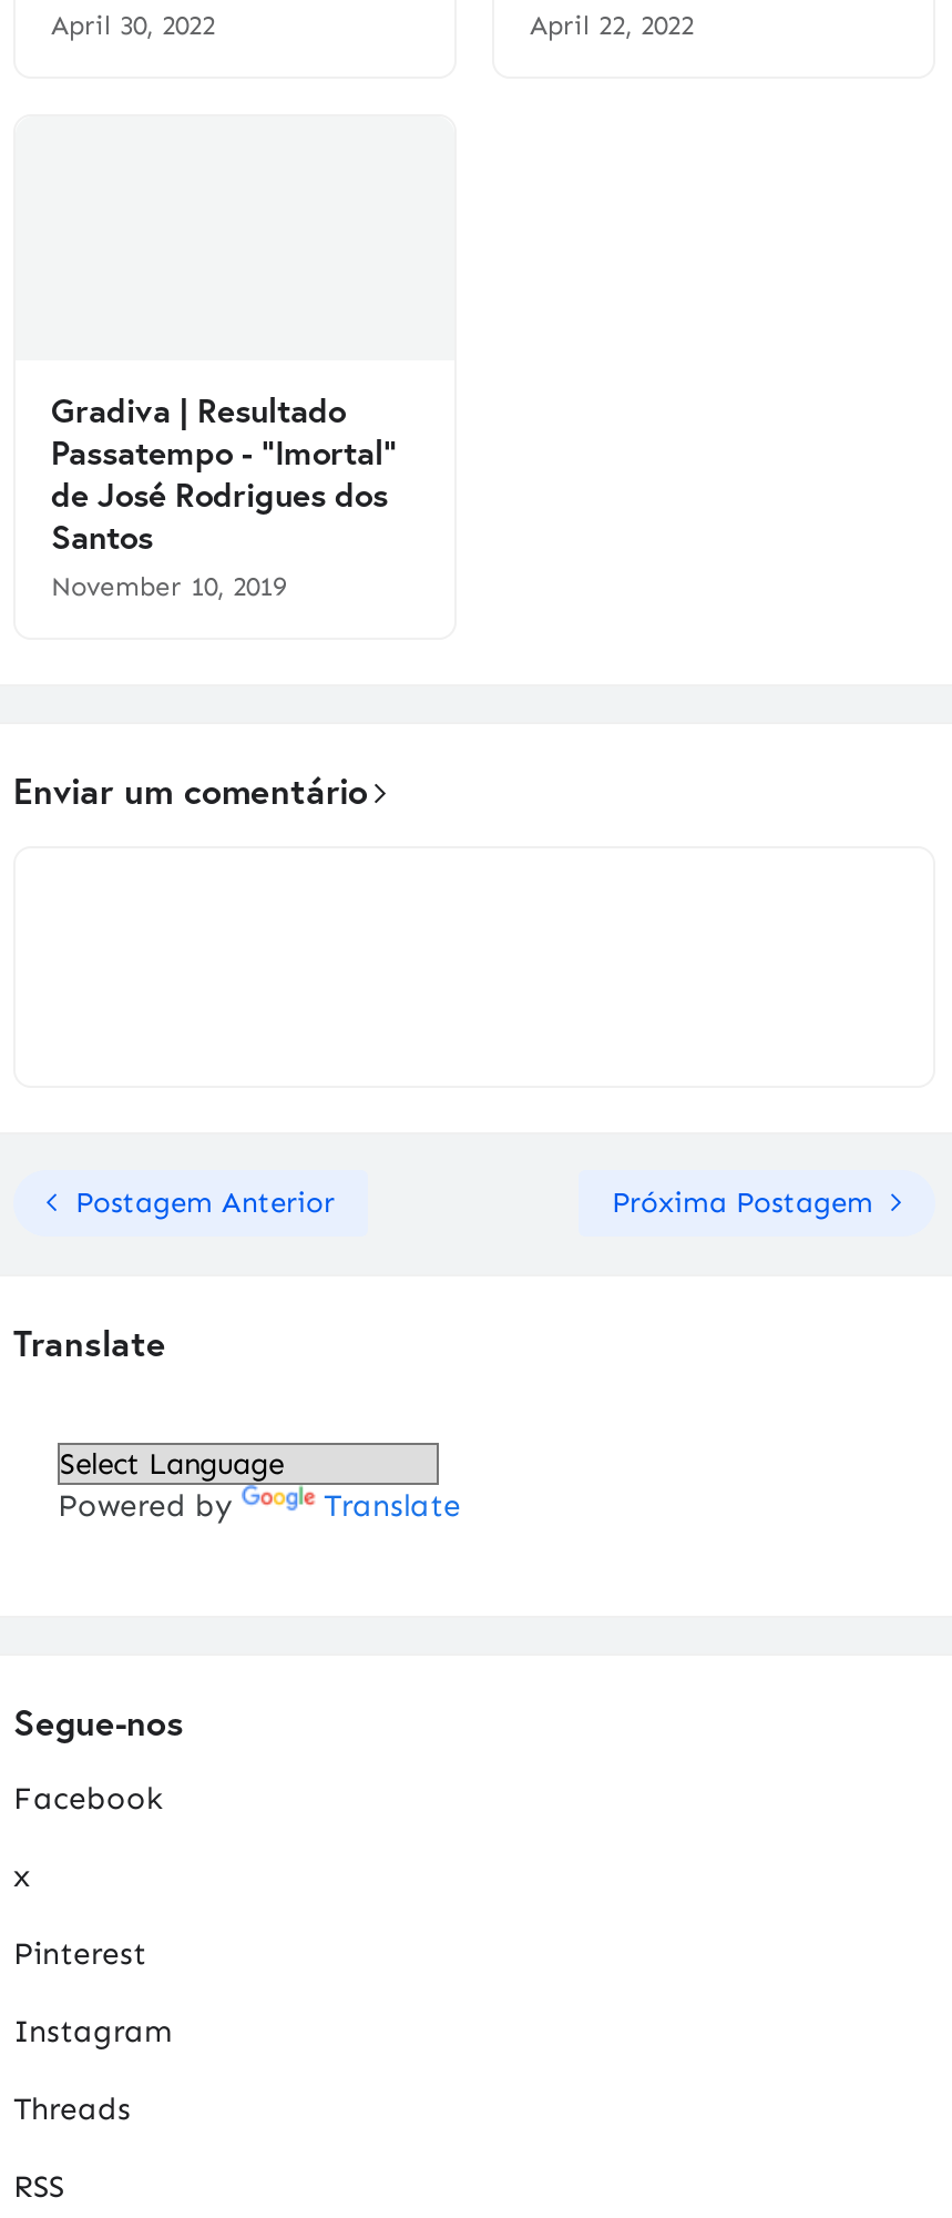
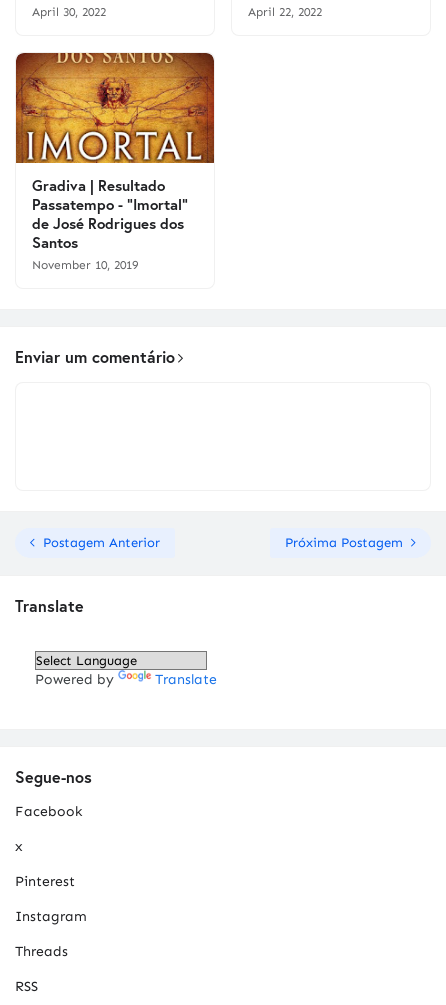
none -> [15,52,215,164] [image]

